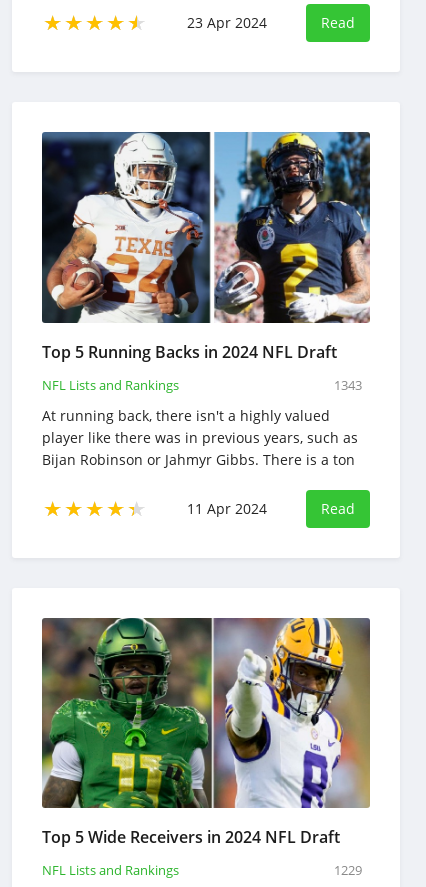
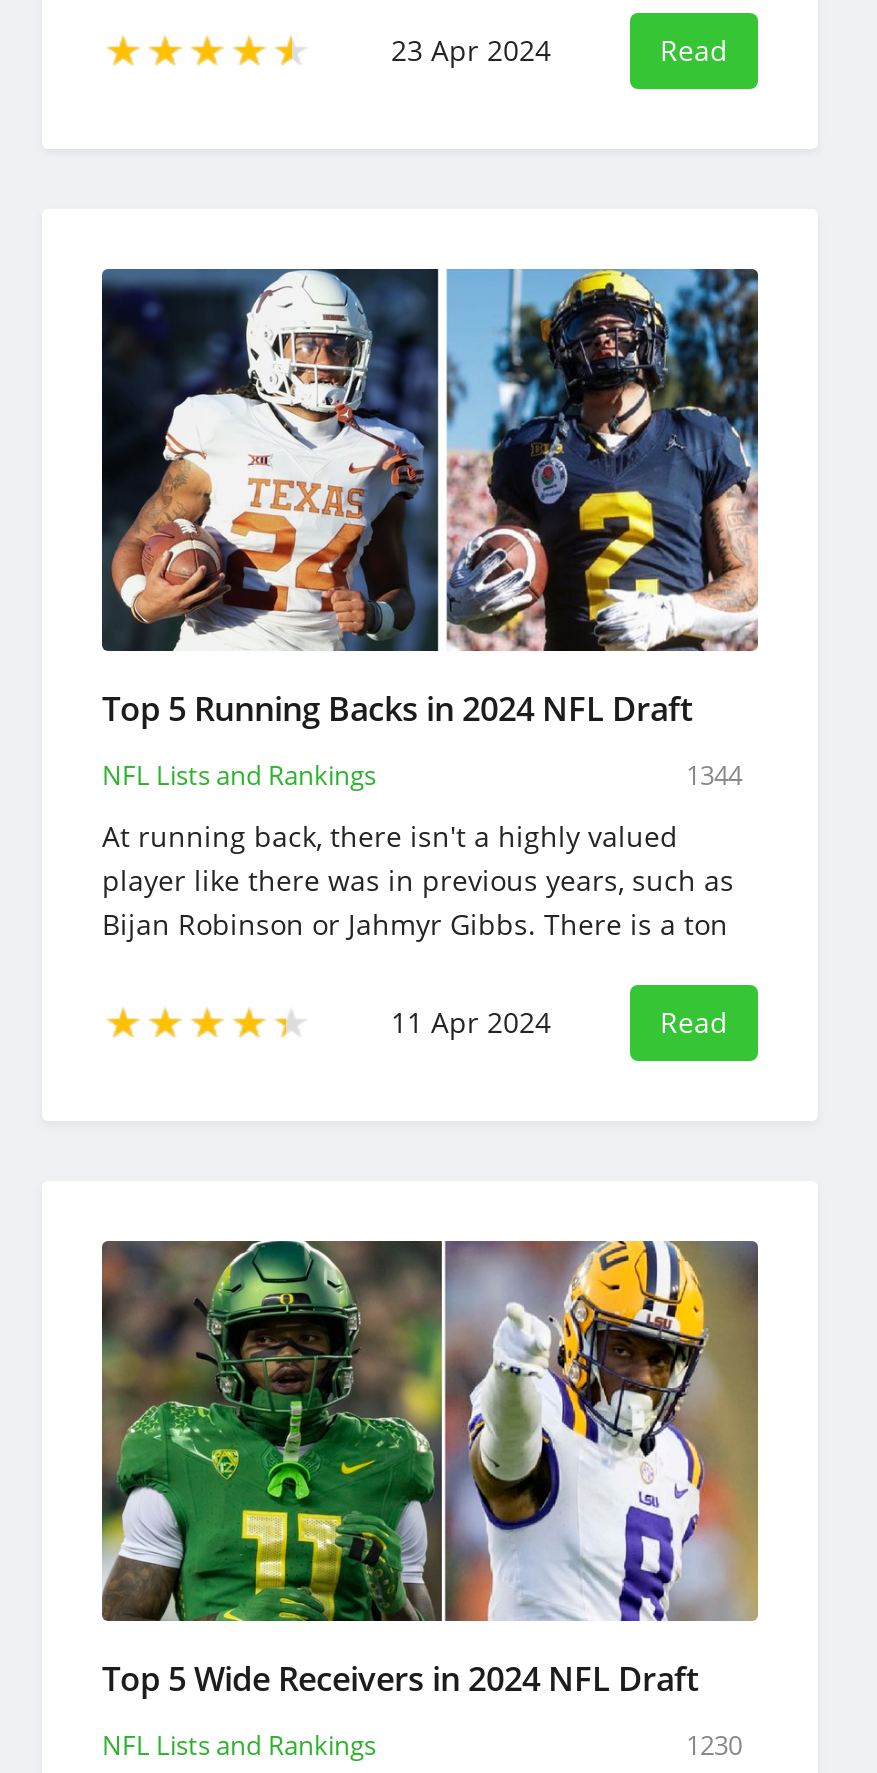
[334,375,362,393] 1343 -> [686,756,742,792] 1344
[334,861,362,879] 1229 -> [686,1728,742,1764] 1230

